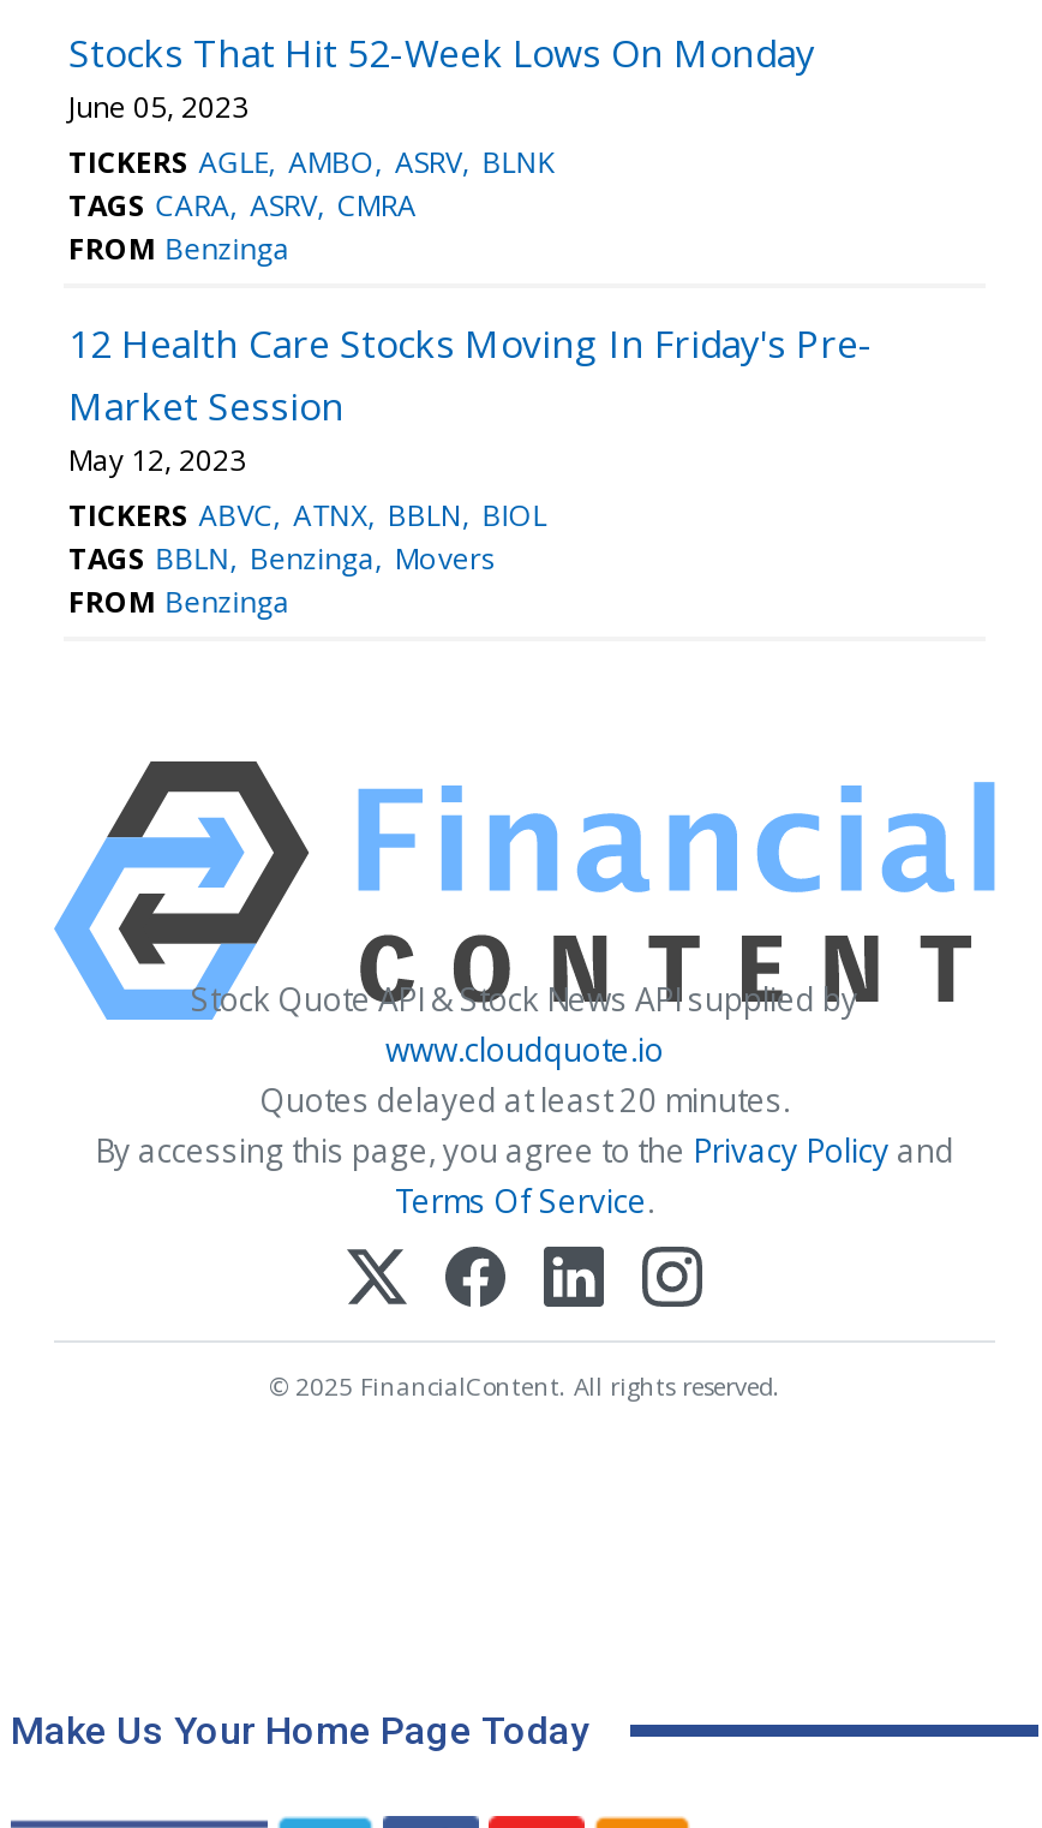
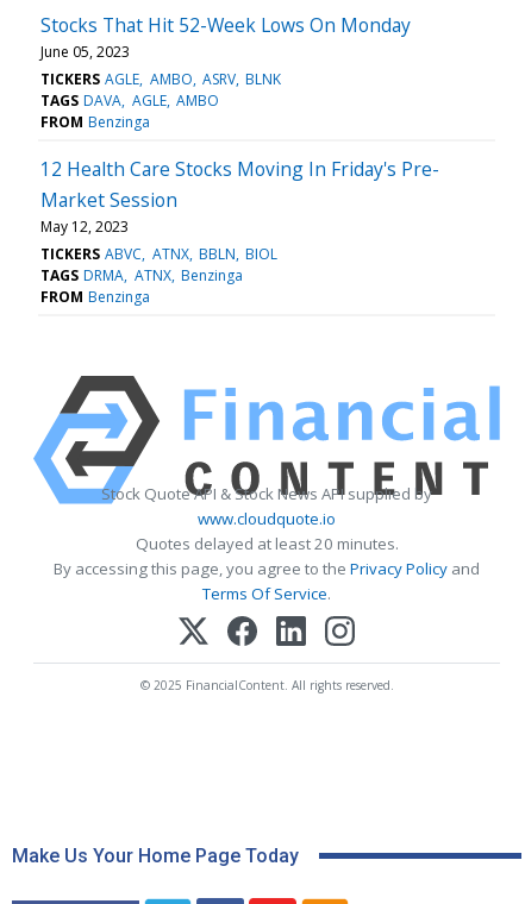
[68,184,416,225] TAGS CARA ASRV CMRA -> [40,90,219,110] TAGS DAVA AGLE AMBO
[68,538,496,578] TAGS BBLN Benzinga Movers -> [40,265,243,285] TAGS DRMA ATNX Benzinga

